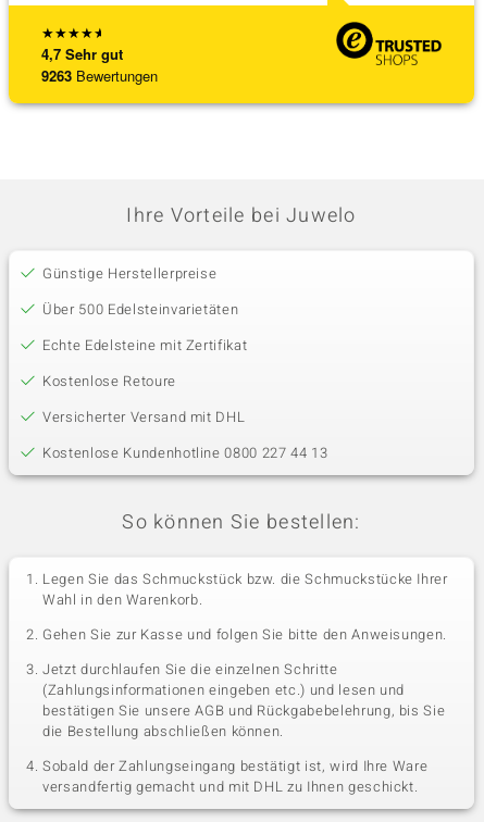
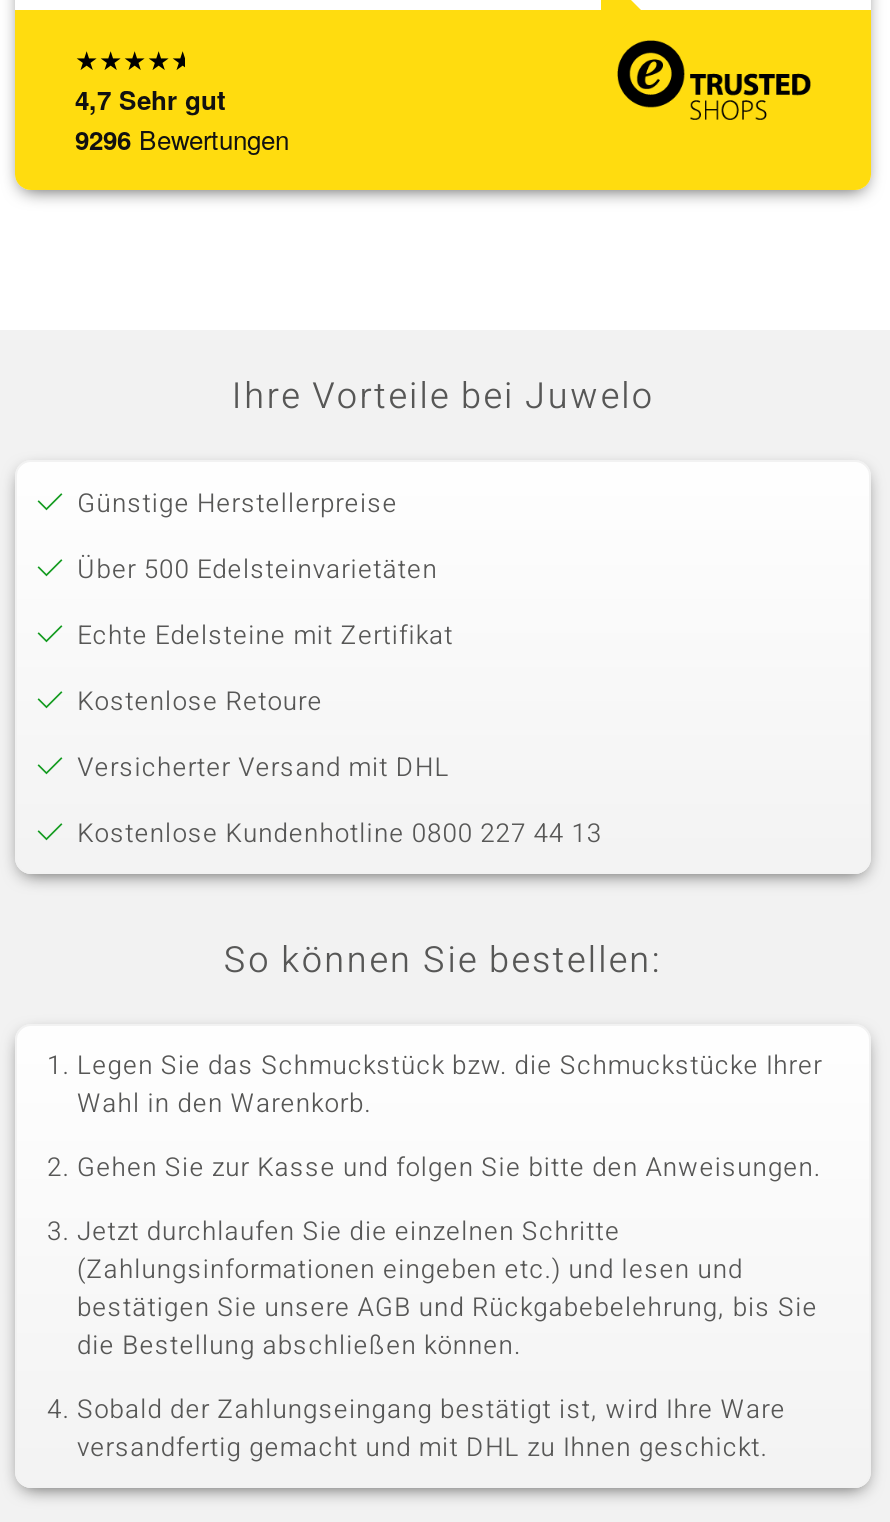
[41,65,158,86] 9263 Bewertungen -> [75,120,289,158] 9296 Bewertungen

